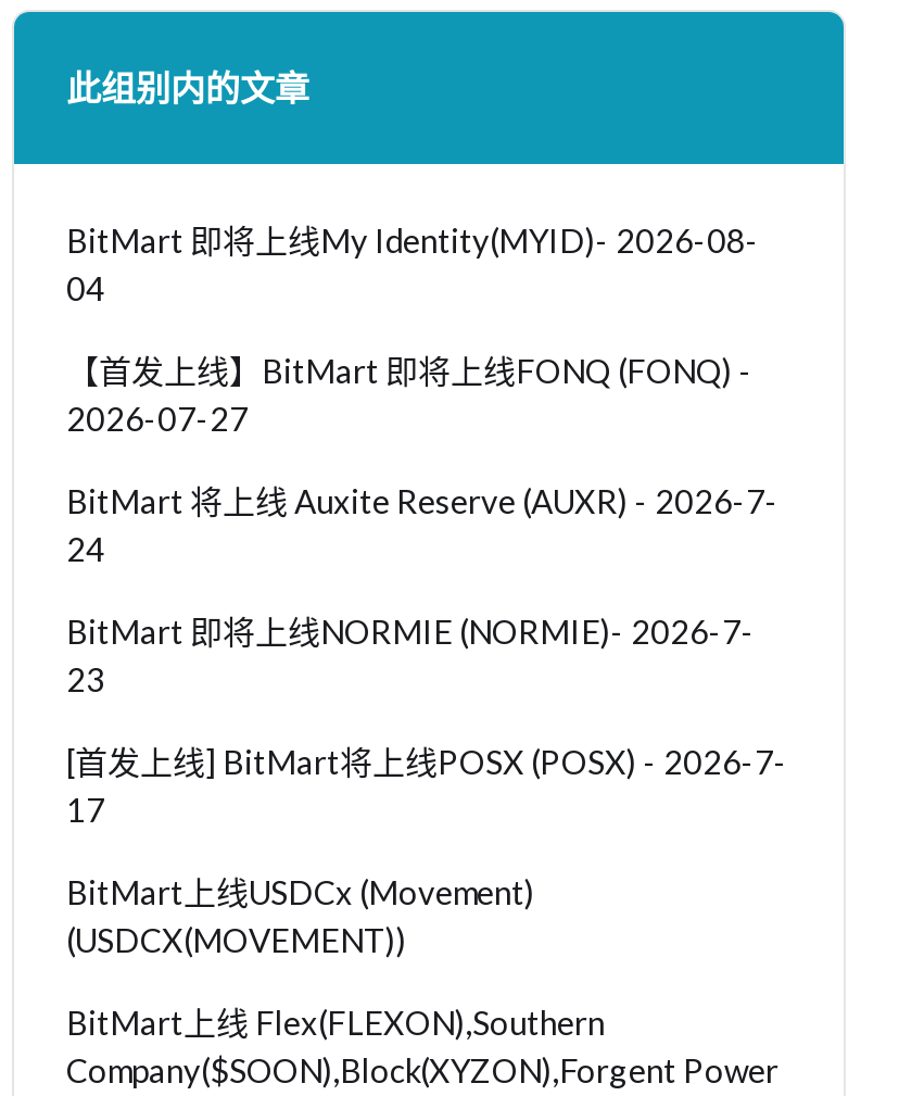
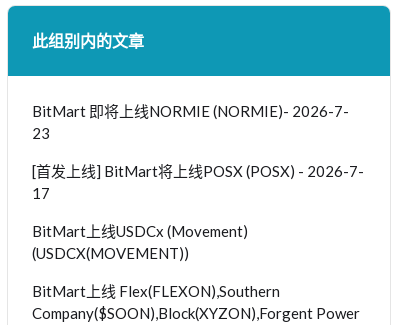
[66,221,778,569] BitMart 即将上线My Identity(MYID)- 2026-08- | 04 | 【首发上线】BitMart 即将上线FONQ (FONQ) - | 2026-07-27 | BitMart 将上线 Auxite Reserve (AUXR) - 2026-7- | 24 -> none

